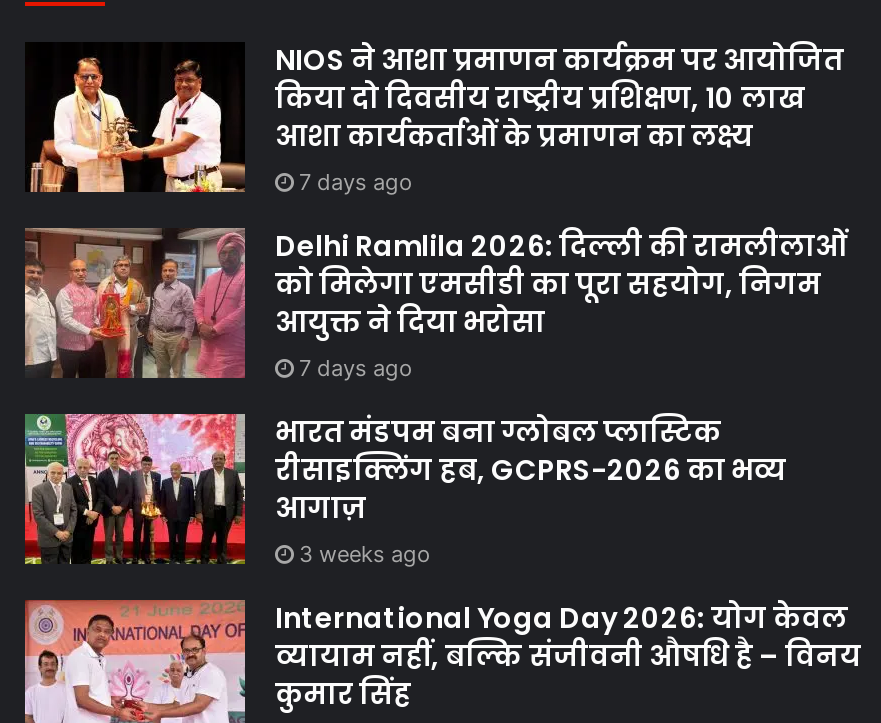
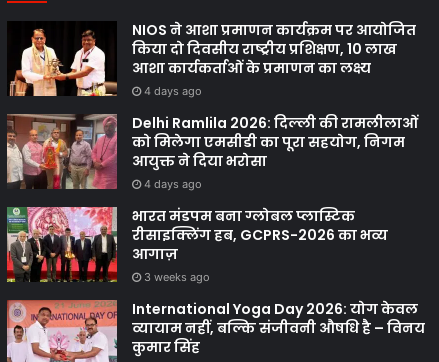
[299,167,413,195] 7 days ago -> [144,84,202,98] 4 days ago
[299,353,413,381] 7 days ago -> [144,177,202,191] 4 days ago

